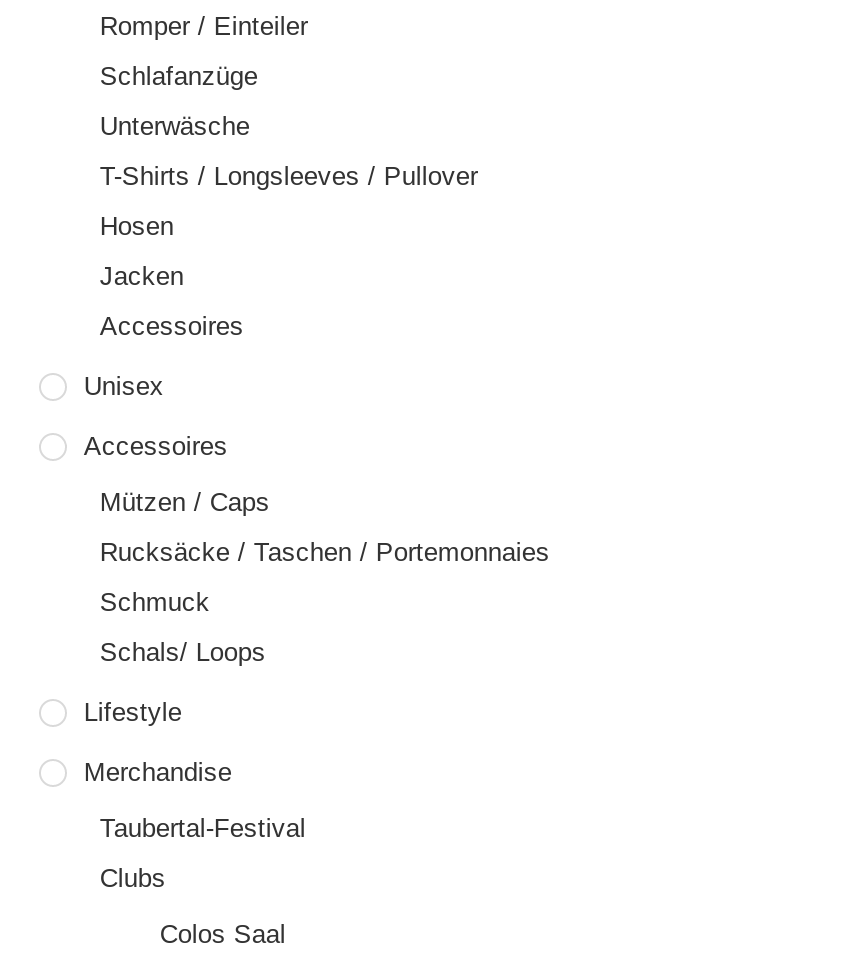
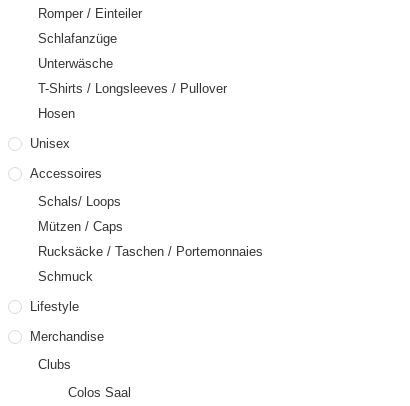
[100,260,244,340] Jacken | Accessoires -> none
moved [100,636,266,666] -> [38,193,121,208]: Schals/ Loops
[100,812,306,842] Taubertal-Festival -> none

